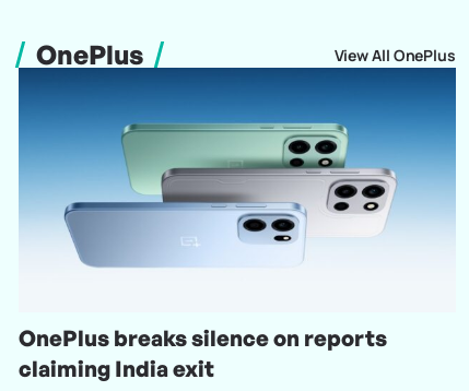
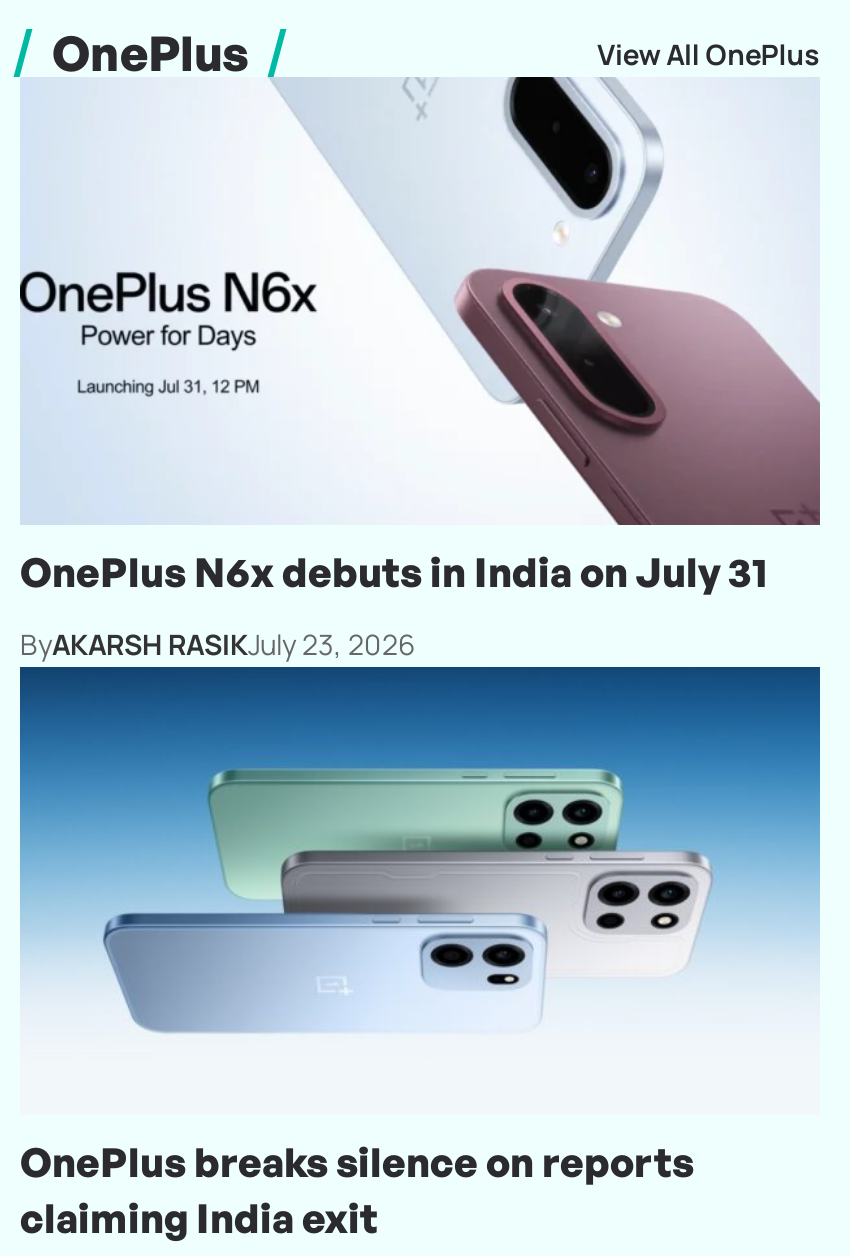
none -> [18,75,822,663] [image] | OnePlus N6x debuts in India on July 31 | ByAKARSH RASIKJuly 23, 2026

